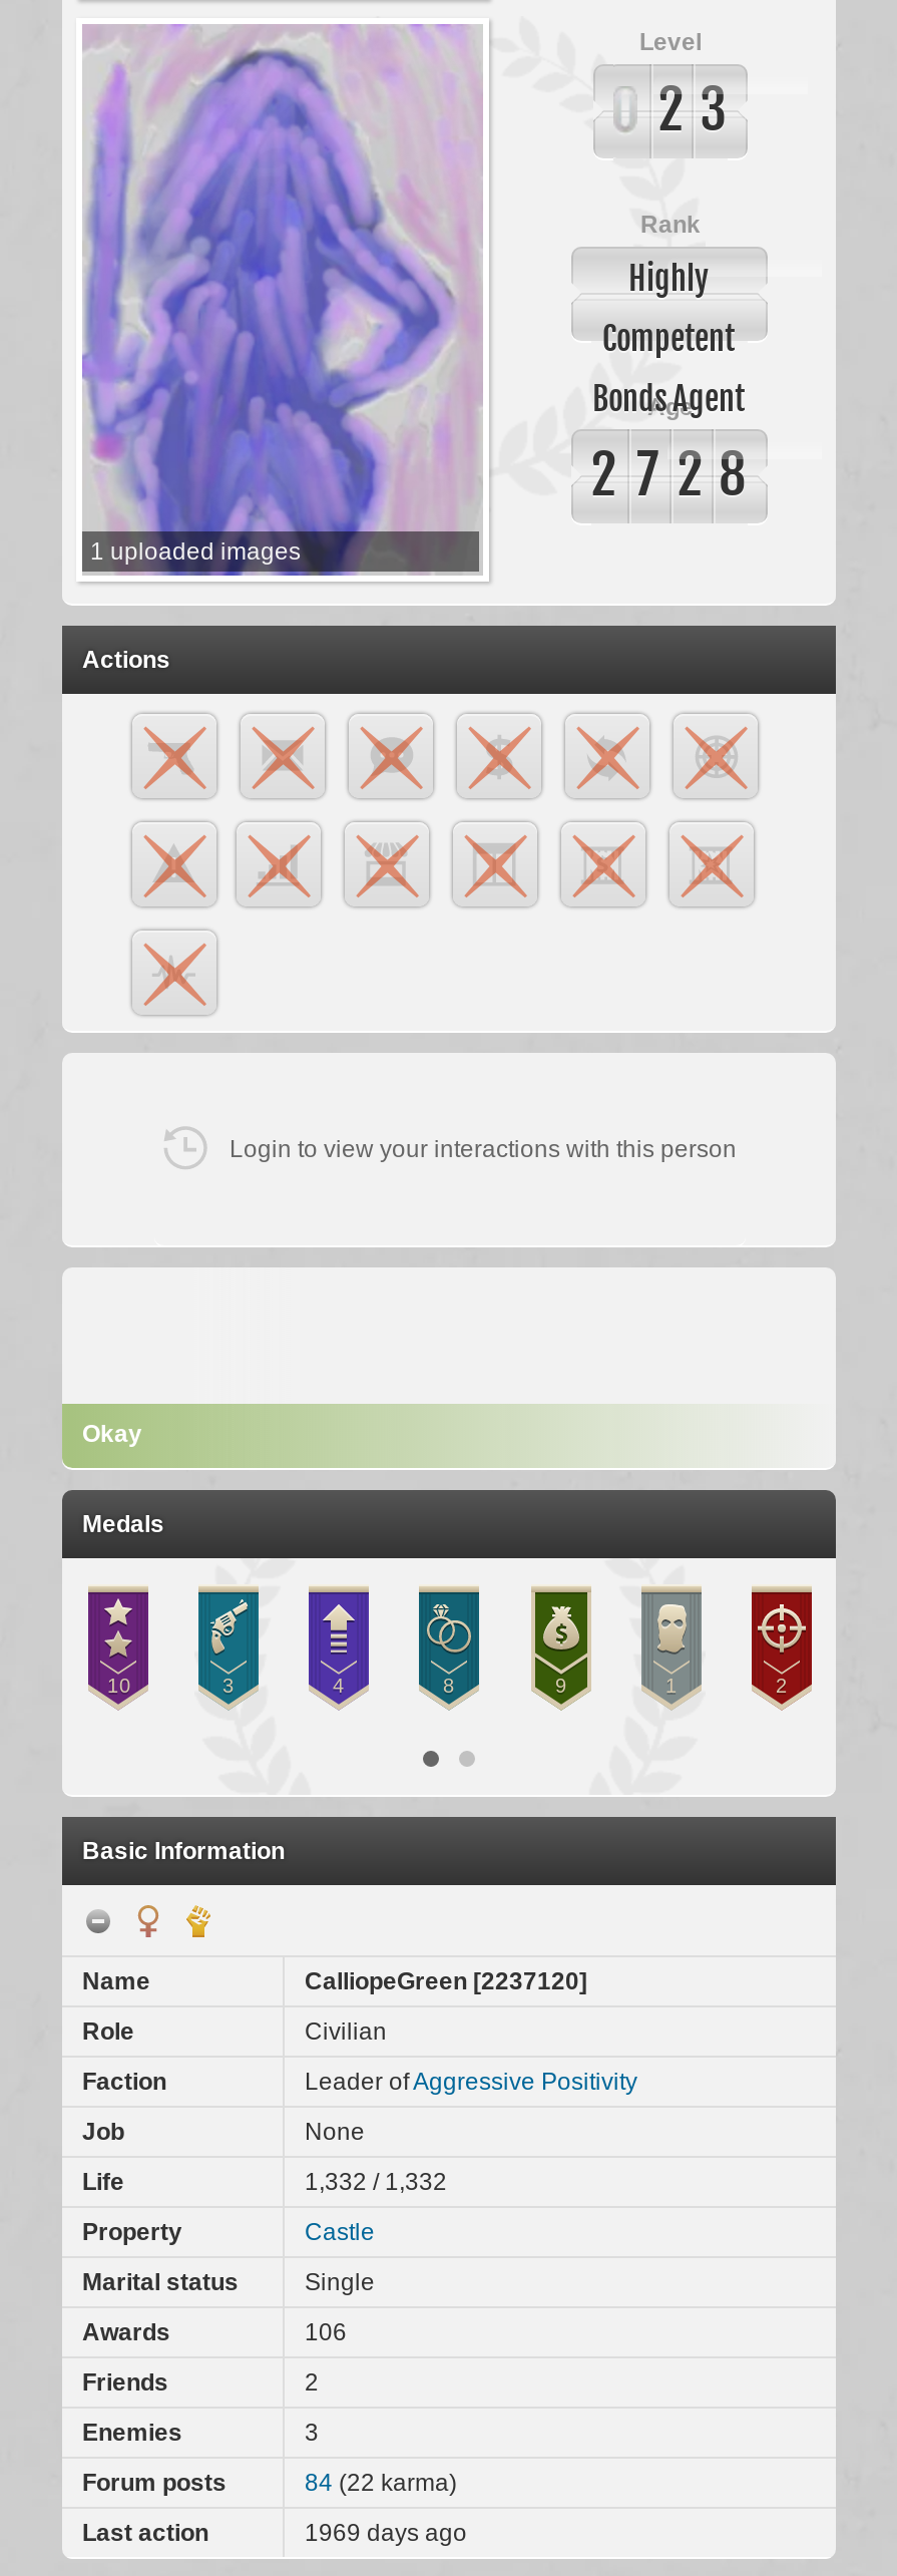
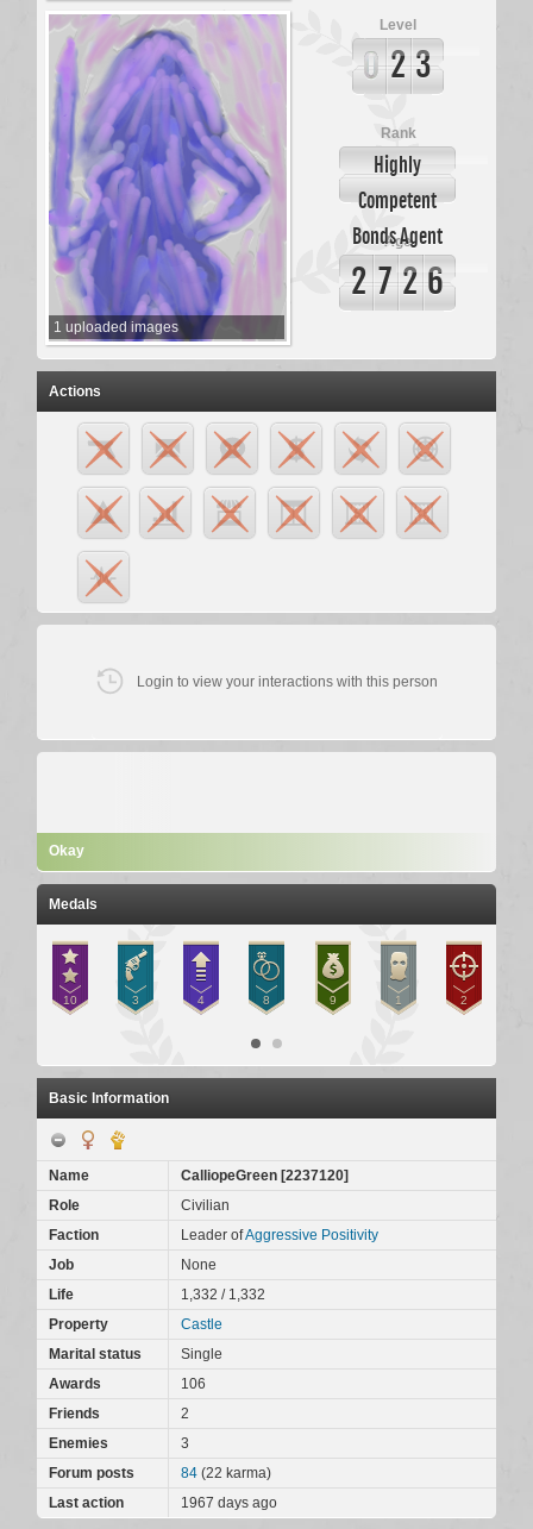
[590,441,747,509] 2 7 2 8 -> [350,262,443,302] 2 7 2 6
[305,2519,467,2547] 1969 days ago -> [181,1495,277,1511] 1967 days ago

